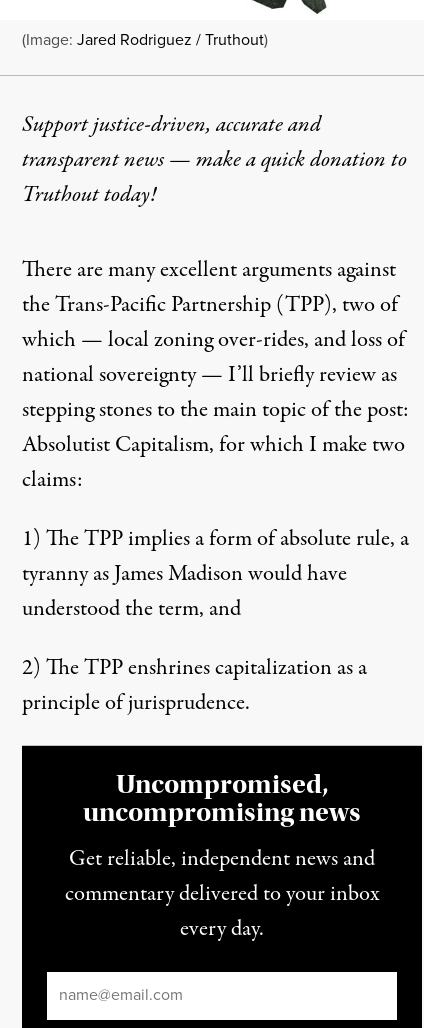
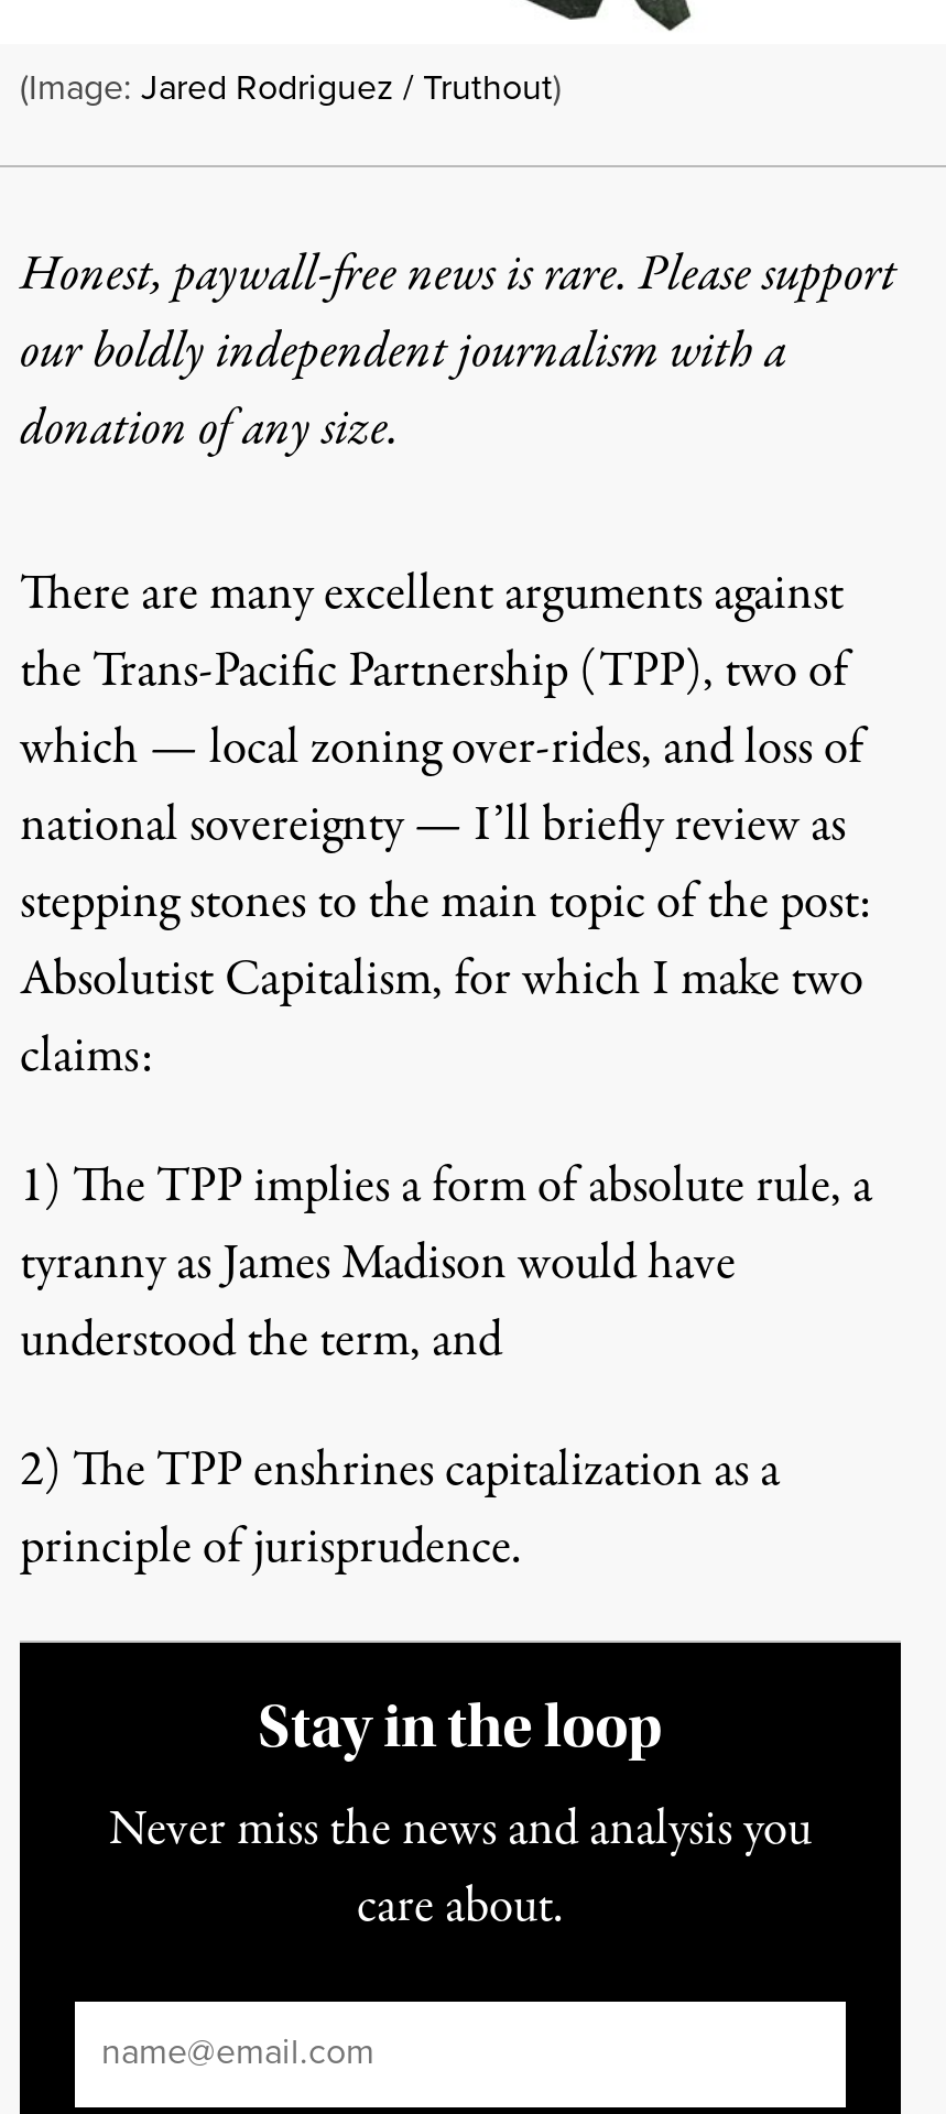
[22,109,407,211] Support justice-driven, accurate and | transparent news — make aquick donation to | Truthout today! -> [20,240,896,465] Honest, paywall-free news is rare. Please support | our boldly independent journalism with a | donation of any size.
[83,768,361,828] Uncompromised, | uncompromising news -> [258,1692,663,1762] Stay in the loop
[64,843,379,945] Get reliable, independent news and | commentary delivered to your inbox | every day. -> [109,1795,812,1943] Never miss the news and analysis you | care about.

